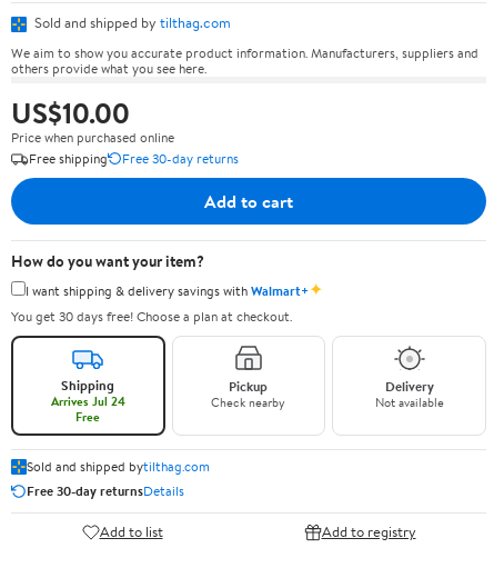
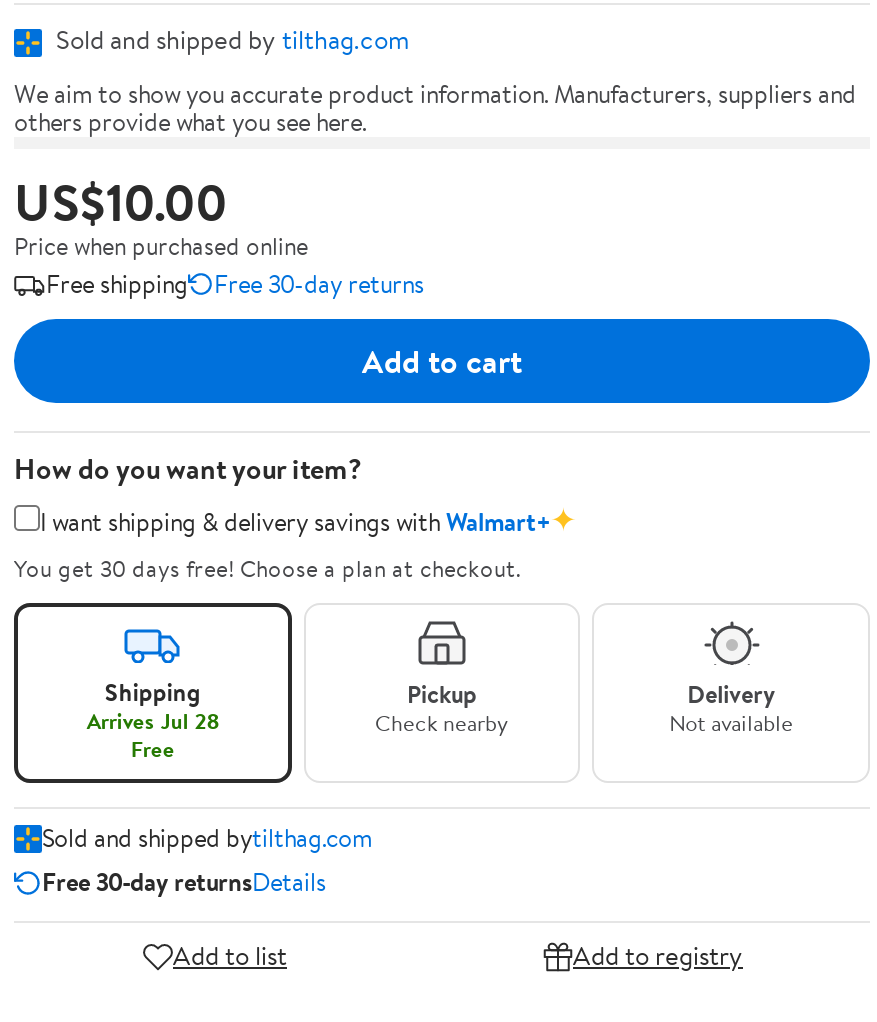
[51,392,125,410] Arrives Jul 24 -> [87,705,219,737] Arrives Jul 28

